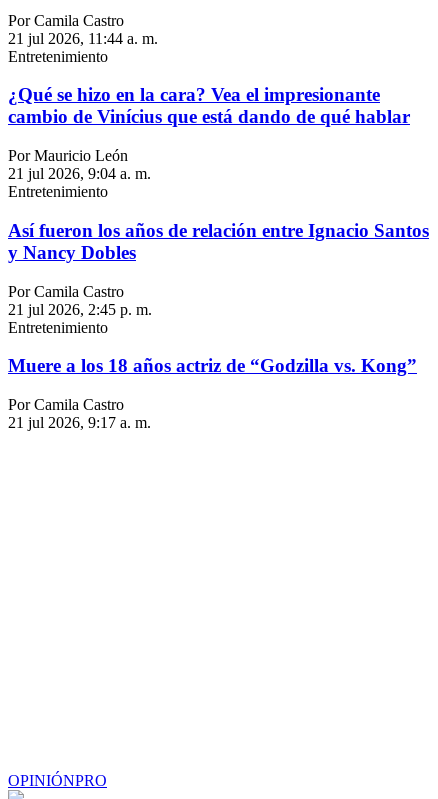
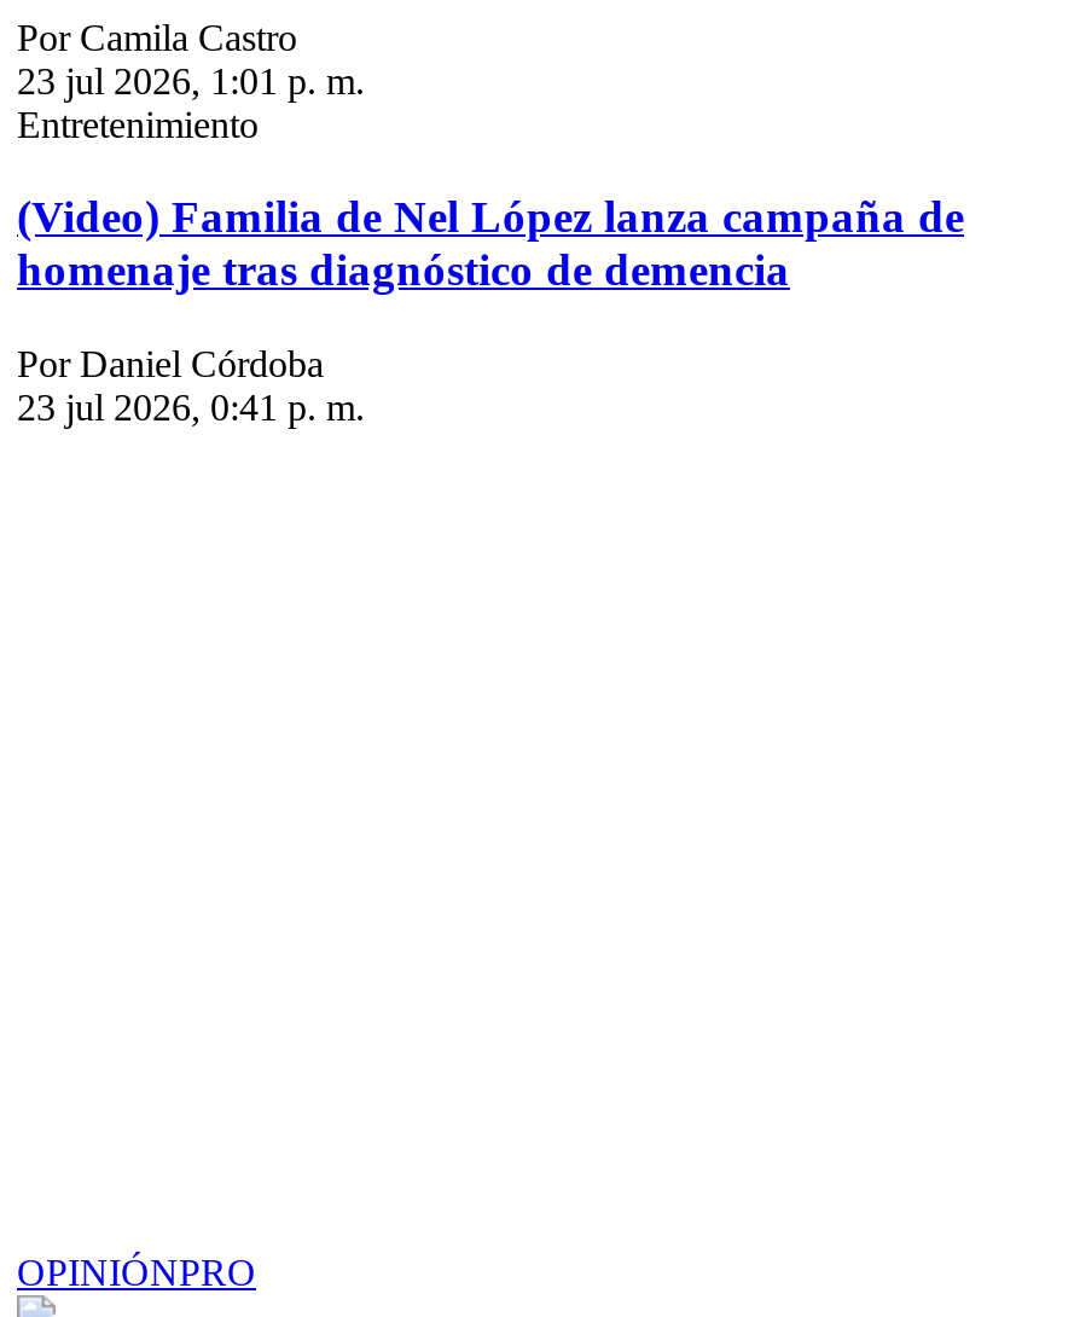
[8,30,158,47] 21 jul 2026, 11:44 a. m. -> [17,60,365,101] 23 jul 2026, 1:01 p. m.
[8,84,429,431] ¿Qué se hizo en la cara? Vea el impresionante | cambio de Vinícius que está dando de qué hablar | Por Mauricio León | 21 jul 2026, 9:04 a. m. | Entretenimiento | Así fueron los años de relación entre Ignacio Santos | y Nancy Dobles | Por Camila Castro | 21 jul 2026, 2:45 p. m. | Entretenimiento | Muere a los 18 años actriz de “Godzilla vs. Kong” | Por Camila Castro | 21 jul 2026, 9:17 a. m. -> [17,192,964,428] (Video) Familia de Nel López lanza campaña de | homenaje tras diagnóstico de demencia | Por Daniel Córdoba | 23 jul 2026, 0:41 p. m.

